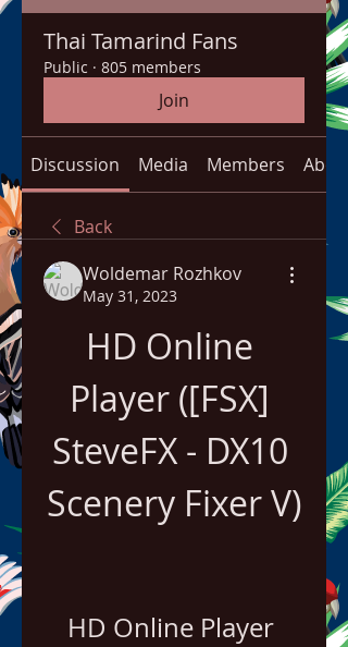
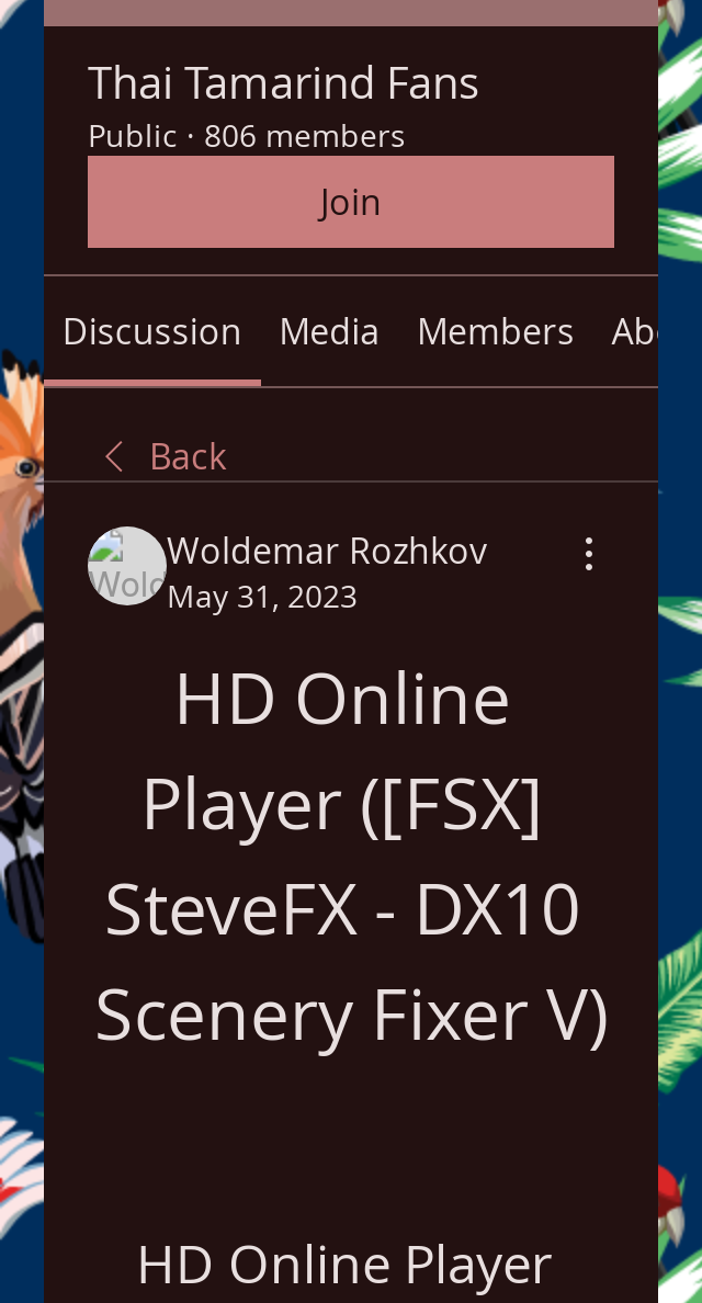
[43,57,201,77] Public · 805 members -> [88,114,406,156] Public · 806 members

